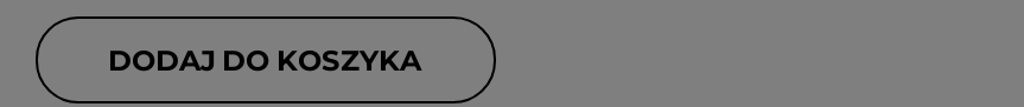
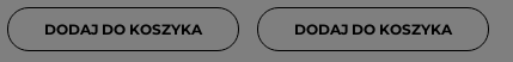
none -> [294,21,451,39] DODAJ DO KOSZYKA

